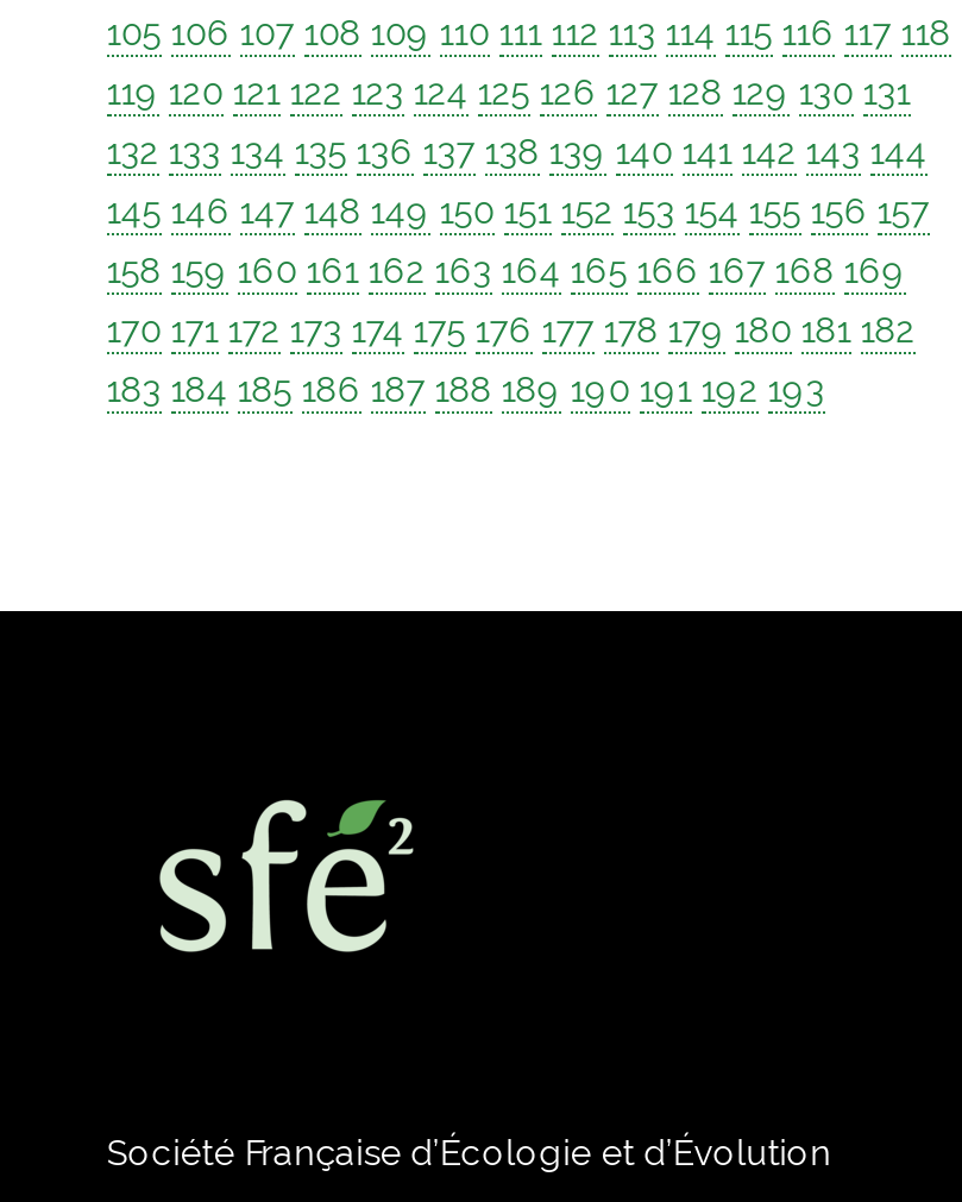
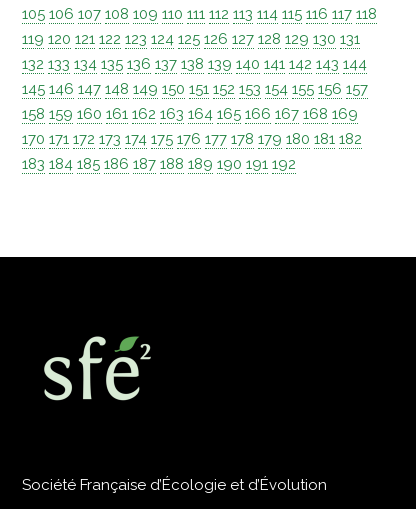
[107,369,825,411] 183 184 185 186 187 188 189 190 191 192 193 -> [22,155,296,173] 183 184 185 186 187 188 189 190 191 192

